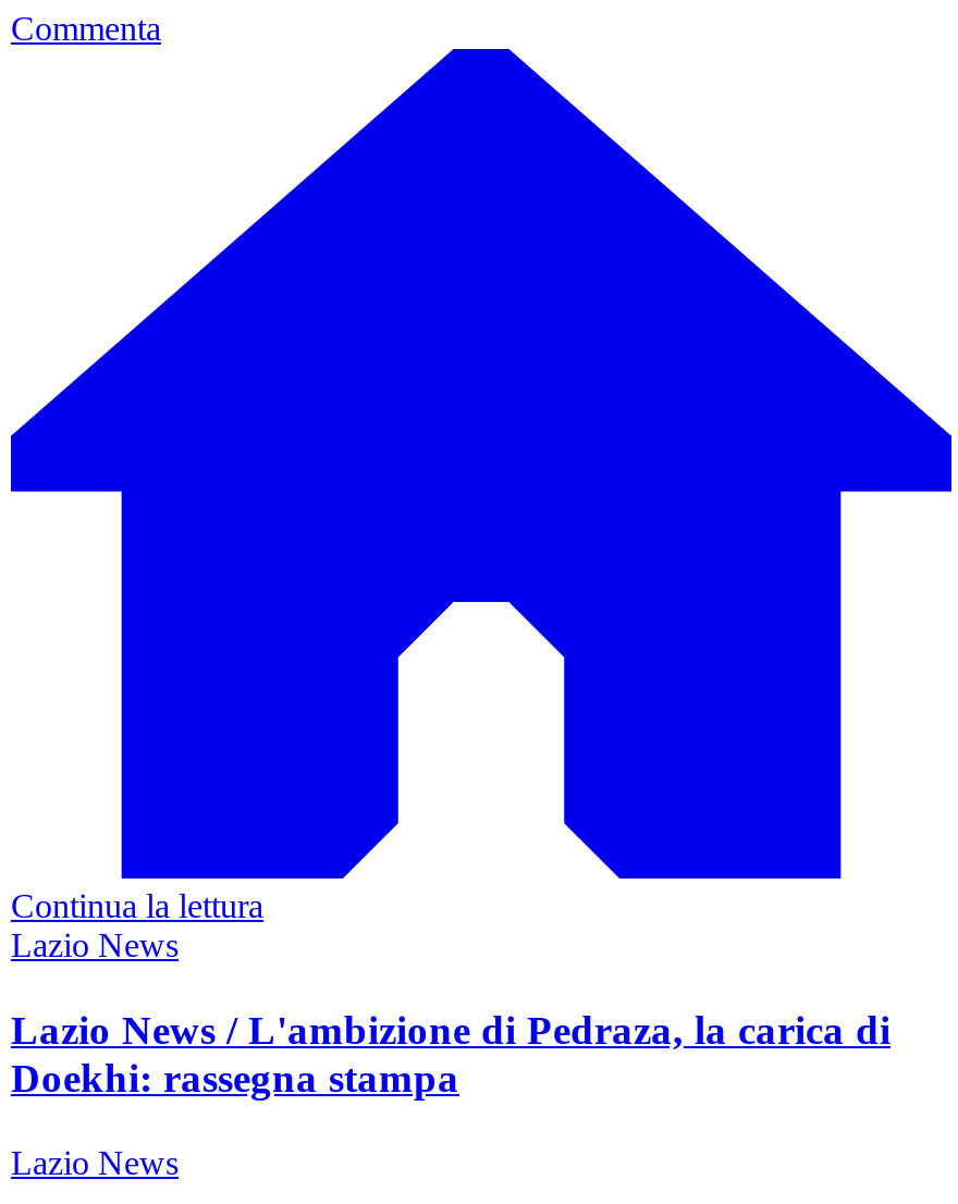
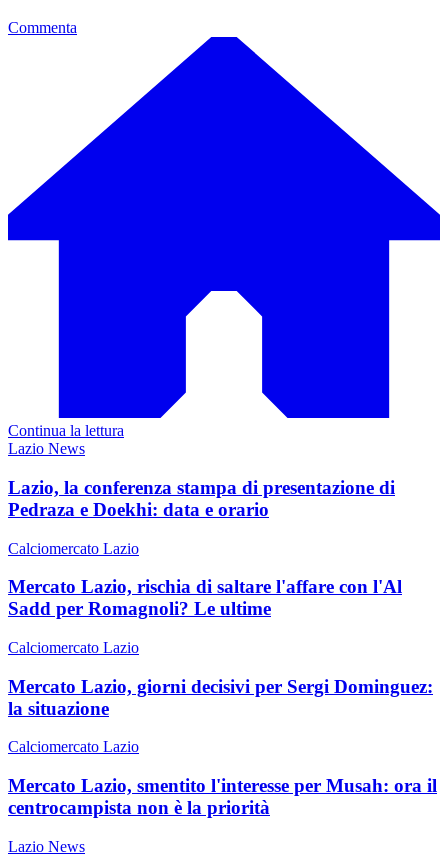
[11,1007,891,1100] Lazio News / L'ambizione di Pedraza, la carica di | Doekhi: rassegna stampa -> [8,477,437,818] Lazio, la conferenza stampa di presentazione di | Pedraza e Doekhi: data e orario | Calciomercato Lazio | Mercato Lazio, rischia di saltare l'affare con l'Al | Sadd per Romagnoli? Le ultime | Calciomercato Lazio | Mercato Lazio, giorni decisivi per Sergi Dominguez: | la situazione | Calciomercato Lazio | Mercato Lazio, smentito l'interesse per Musah: ora il | centrocampista non è la priorità

